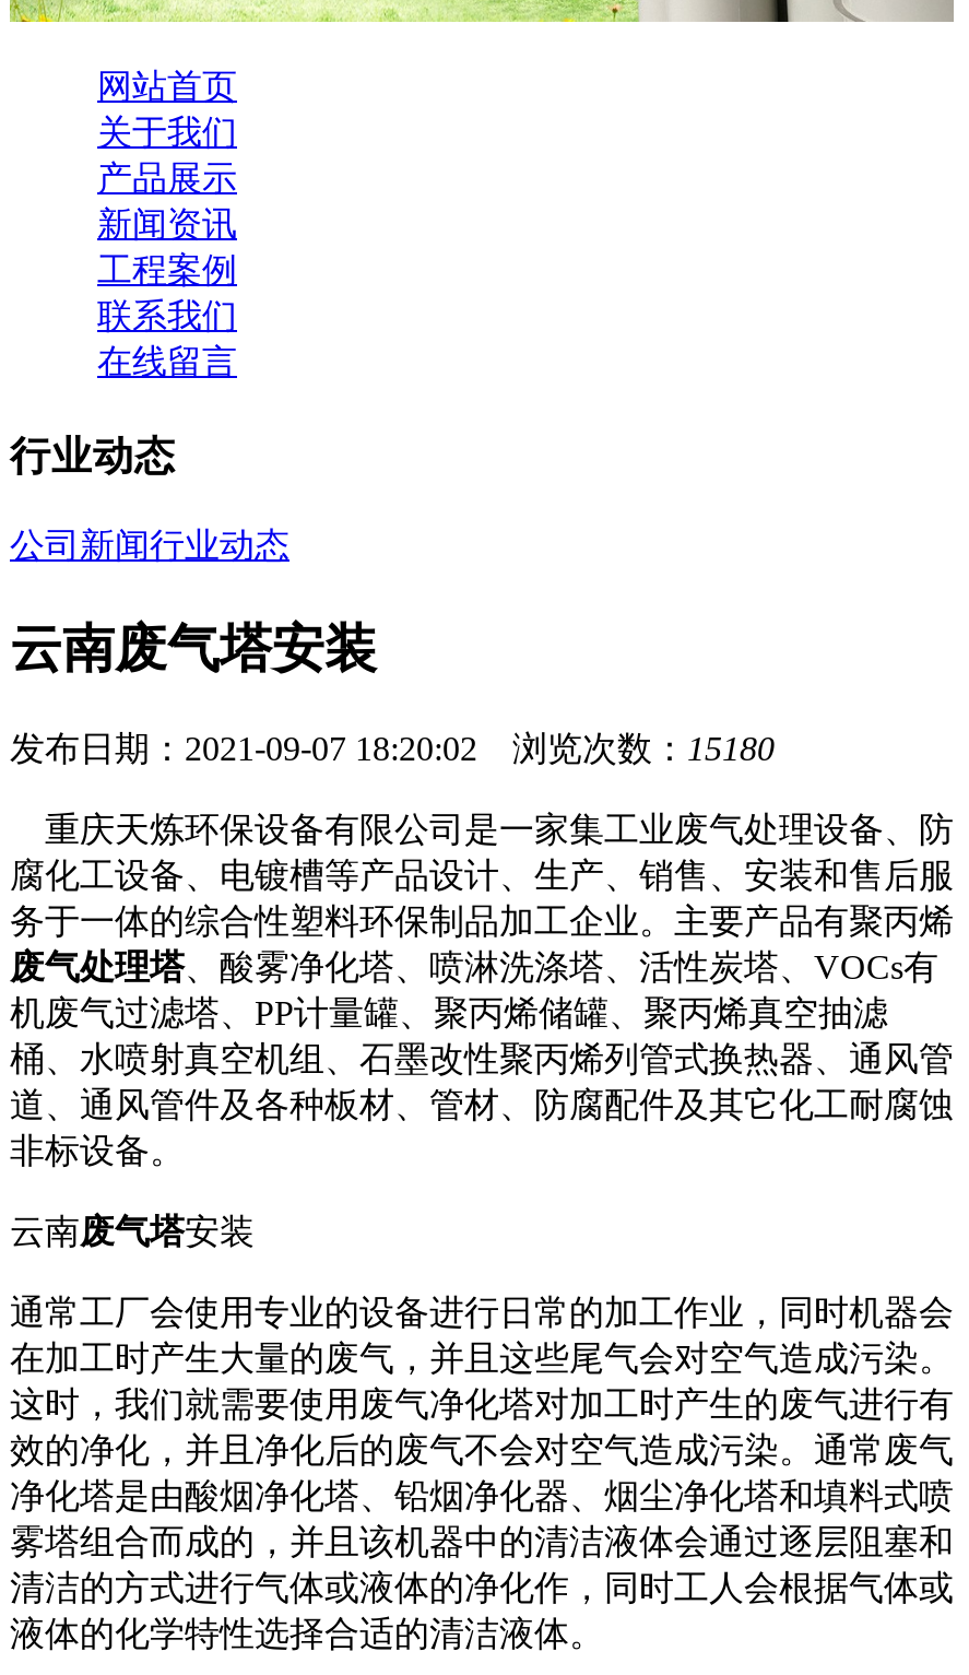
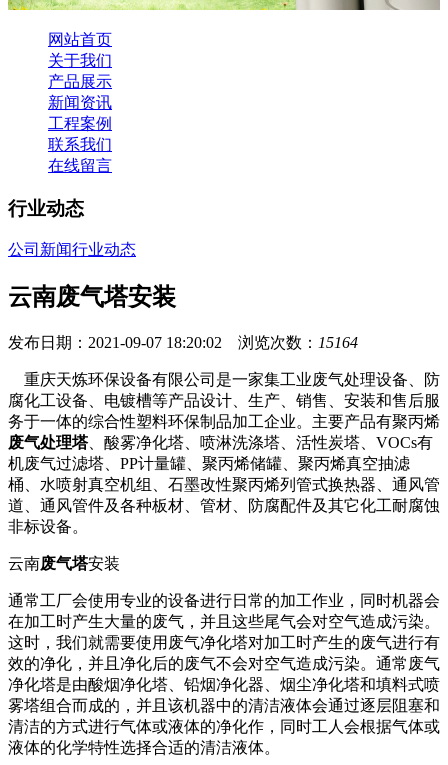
[10,730,775,767] 发布日期：2021-09-07 18:20:02 浏览次数：15180 -> [8,334,358,351] 发布日期：2021-09-07 18:20:02 浏览次数：15164

